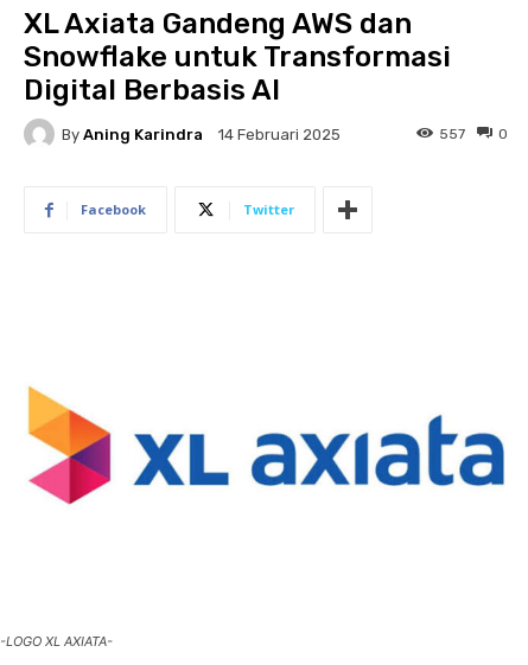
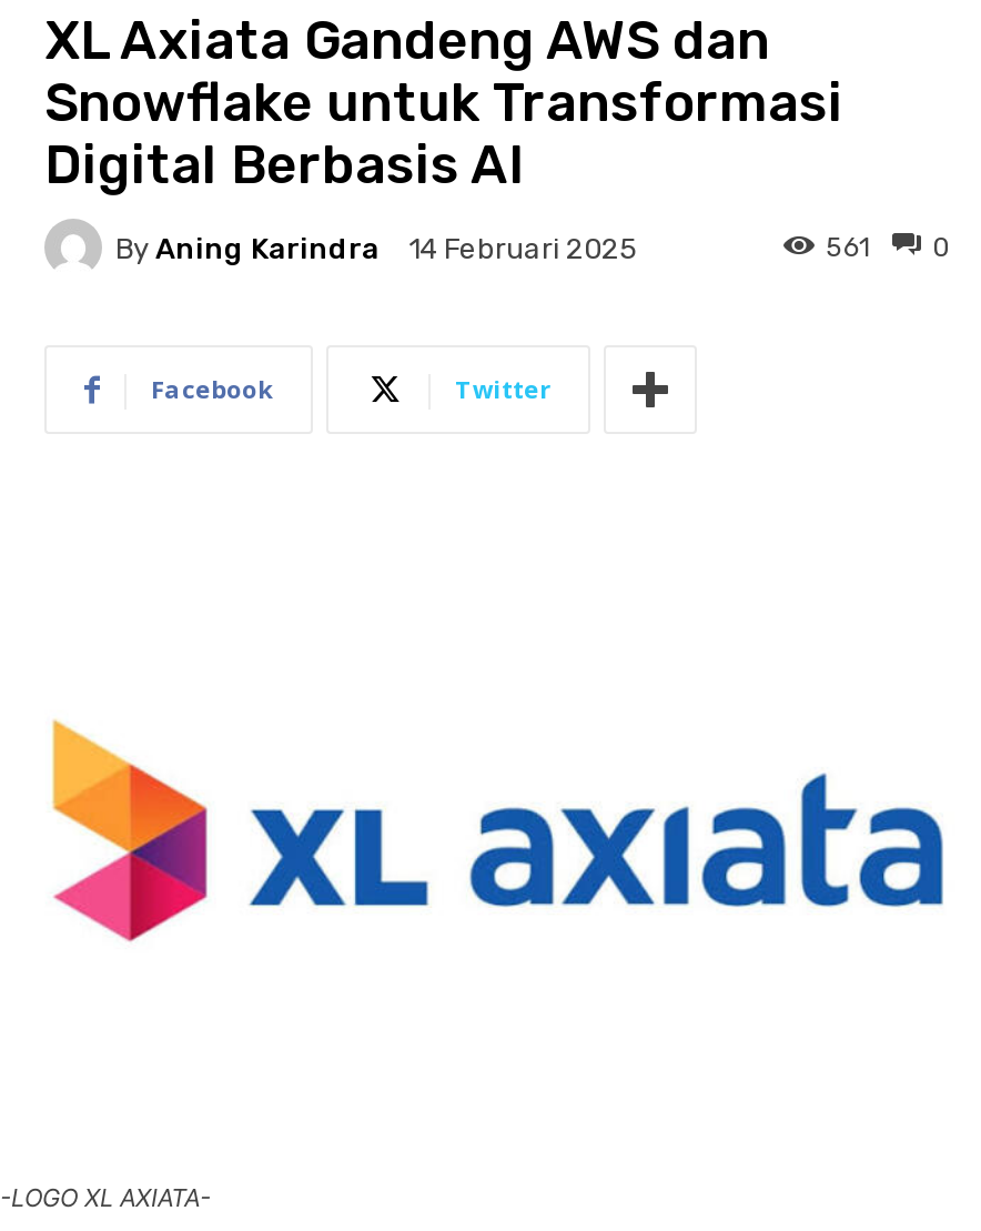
[439,126,508,142] 557 0 -> [826,232,950,263] 561 0

